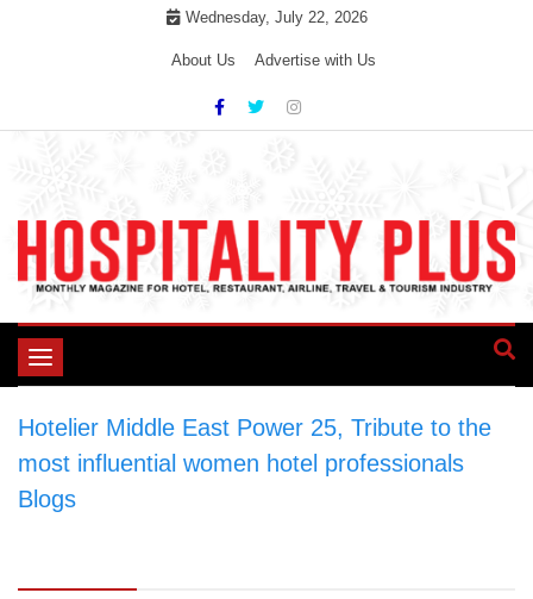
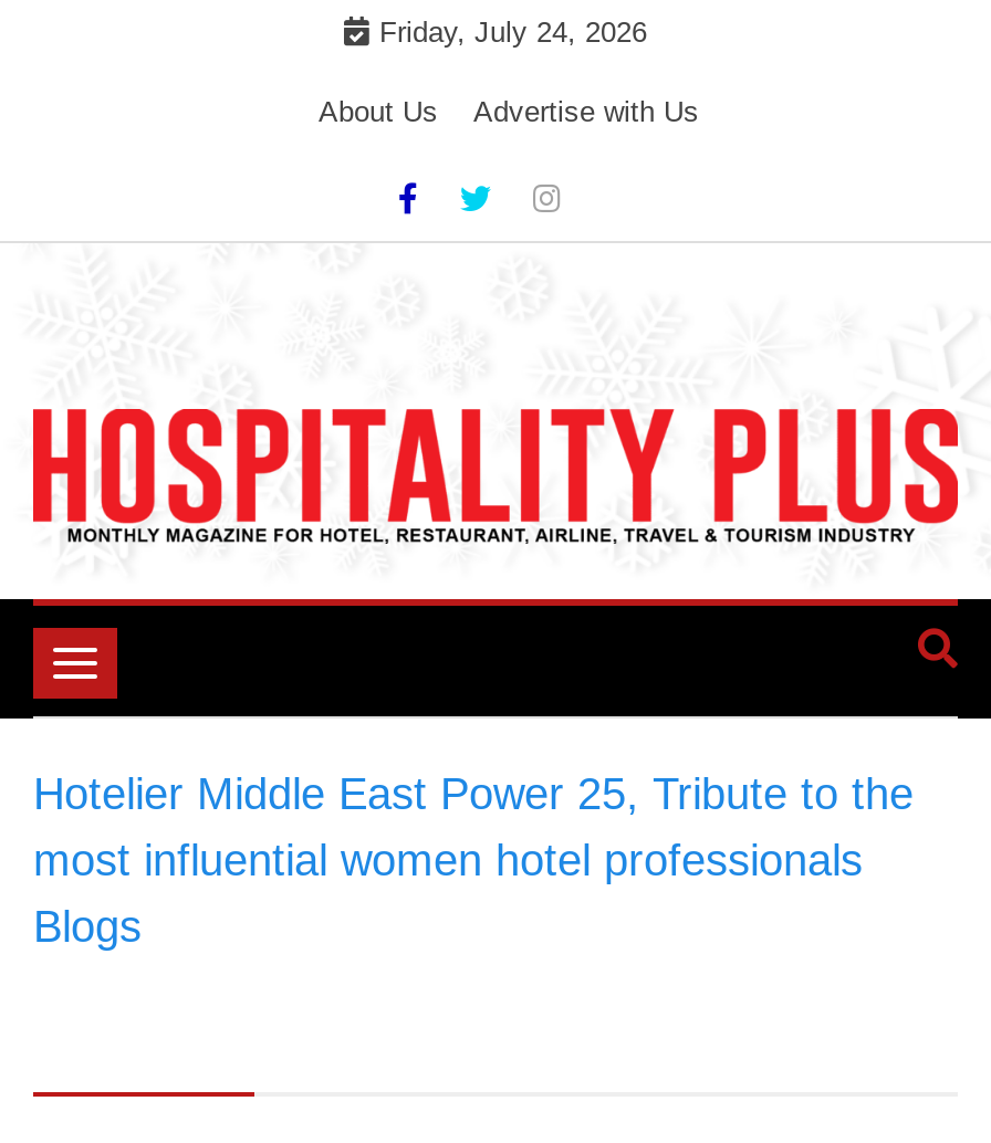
[185,8,367,26] Wednesday, July 22, 2026 -> [379,15,647,49] Friday, July 24, 2026

